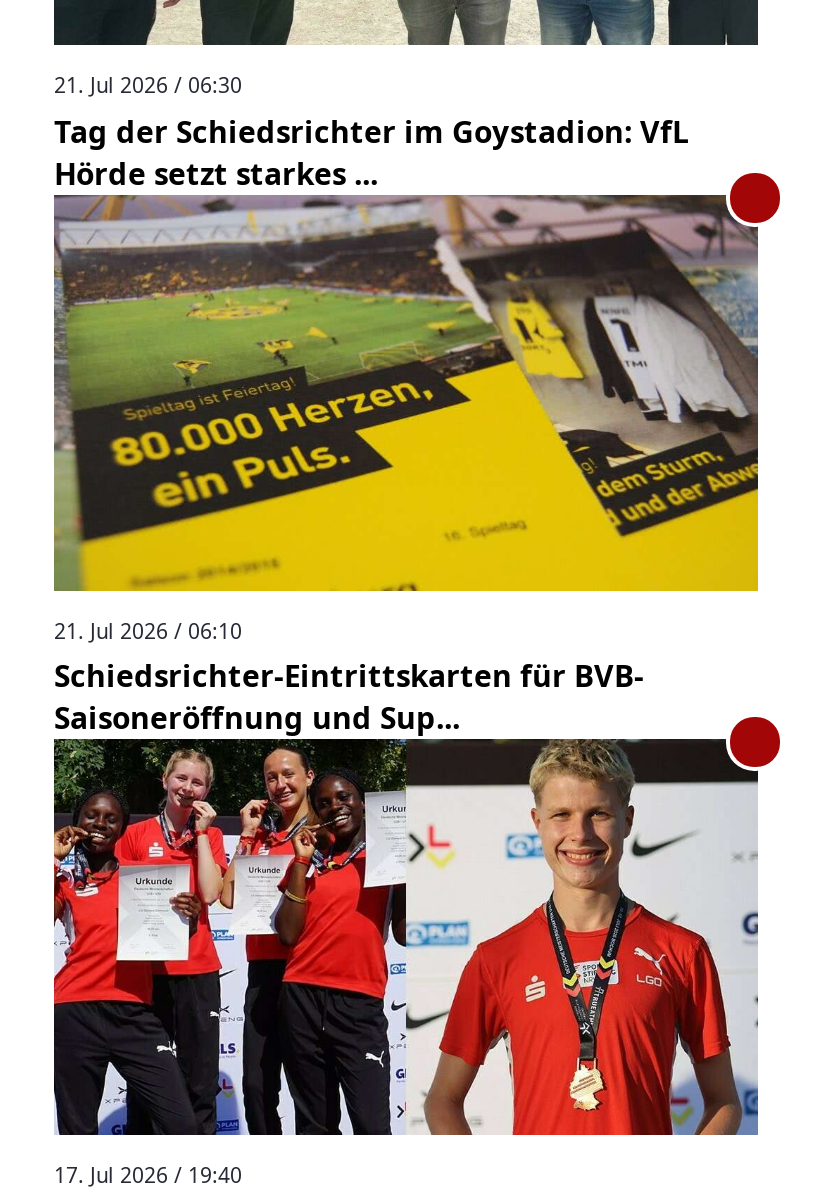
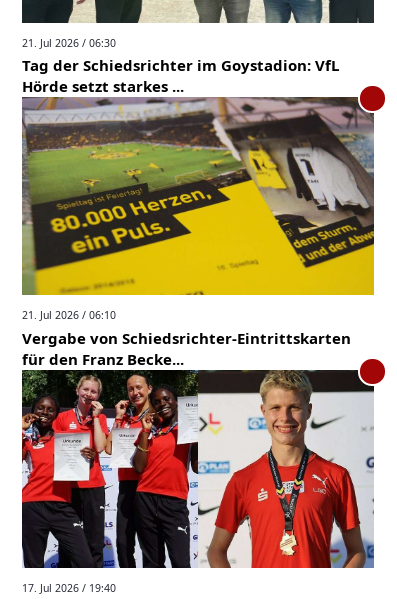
[54,655,644,737] Schiedsrichter-Eintrittskarten für BVB- | Saisoneröffnung und Sup... -> [22,327,351,368] Vergabe von Schiedsrichter-Eintrittskarten | für den Franz Becke...

